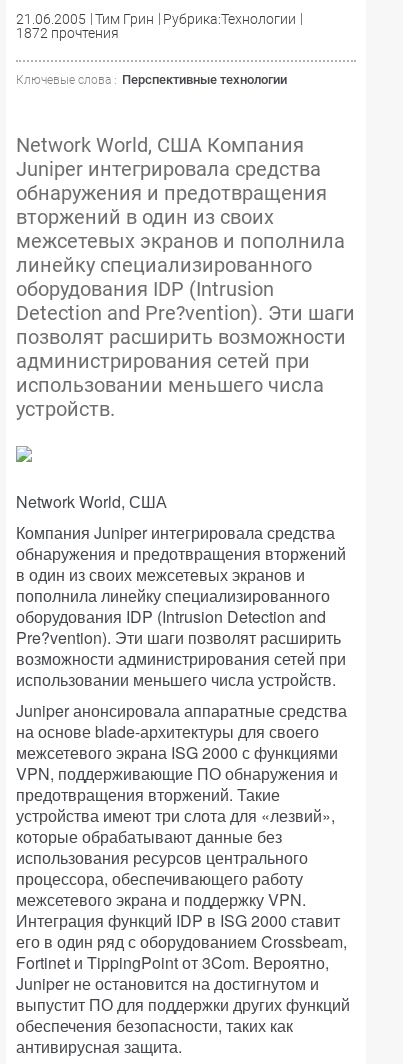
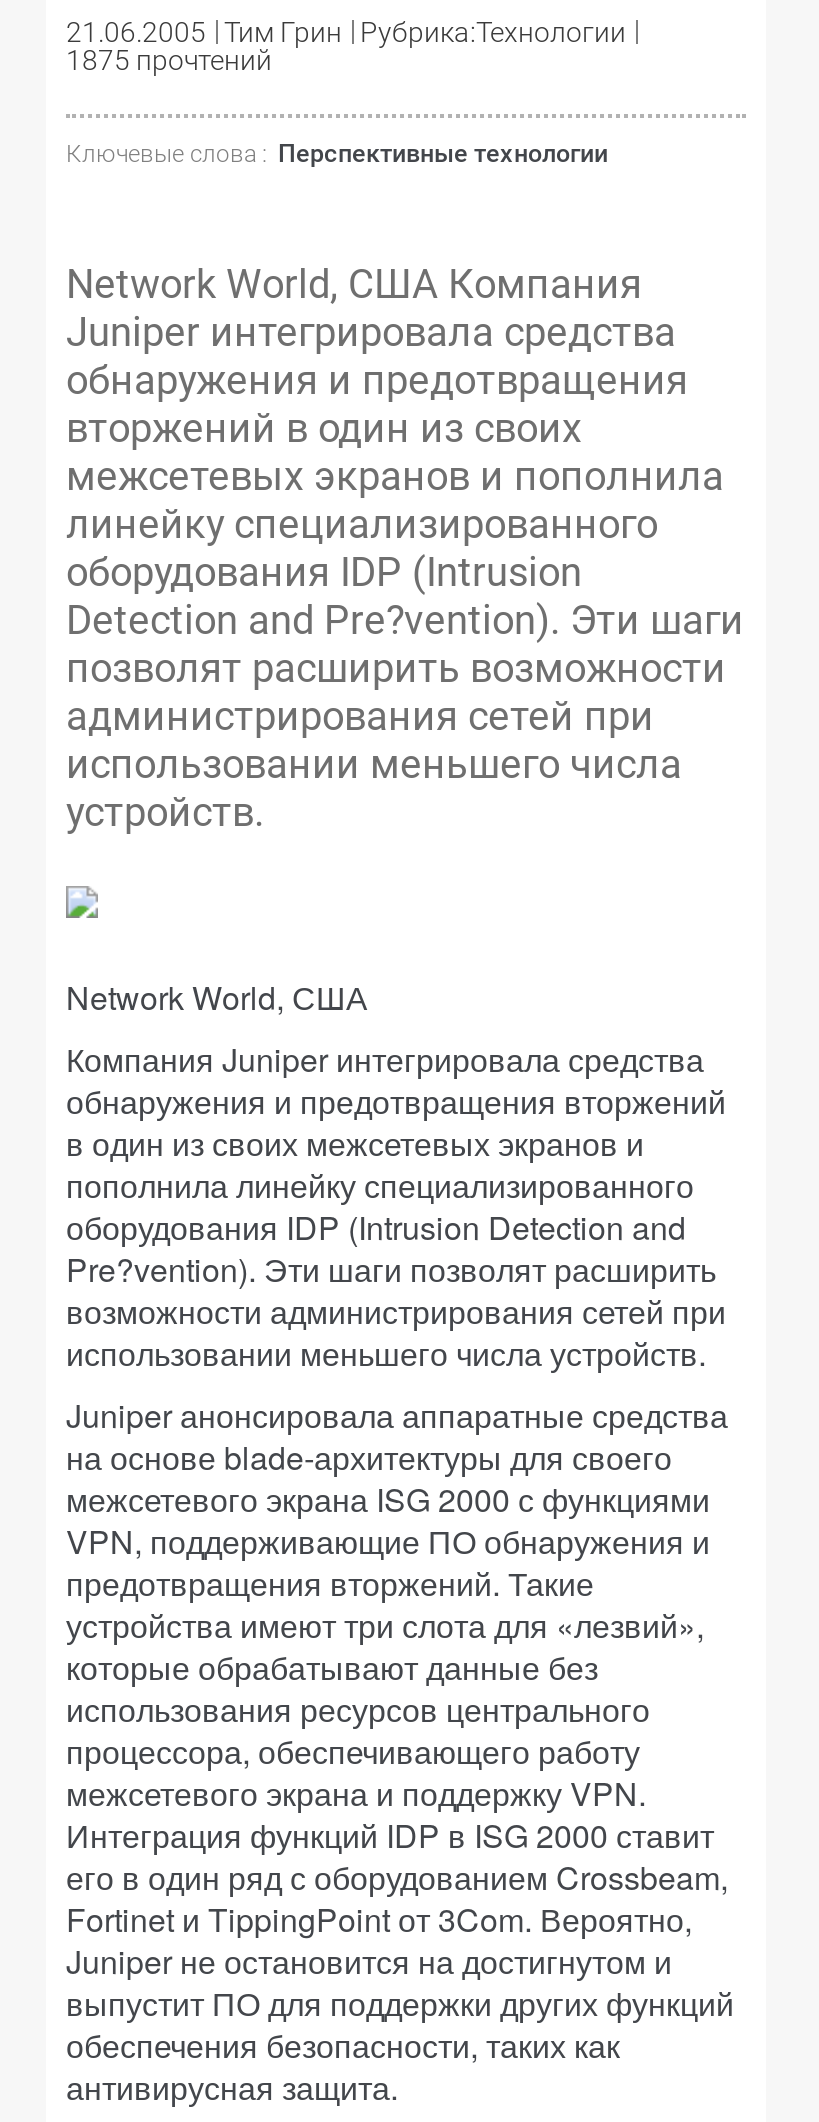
[16,25,119,41] 1872 прочтения -> [66,44,272,76] 1875 прочтений

